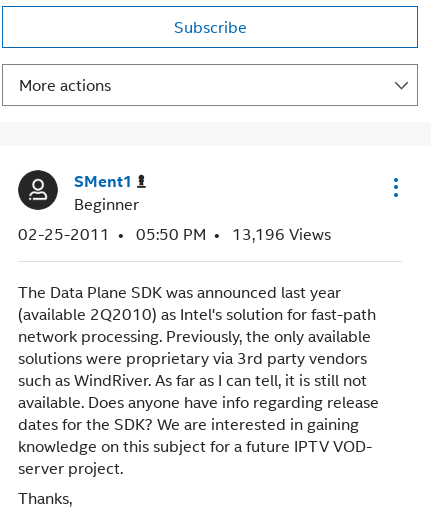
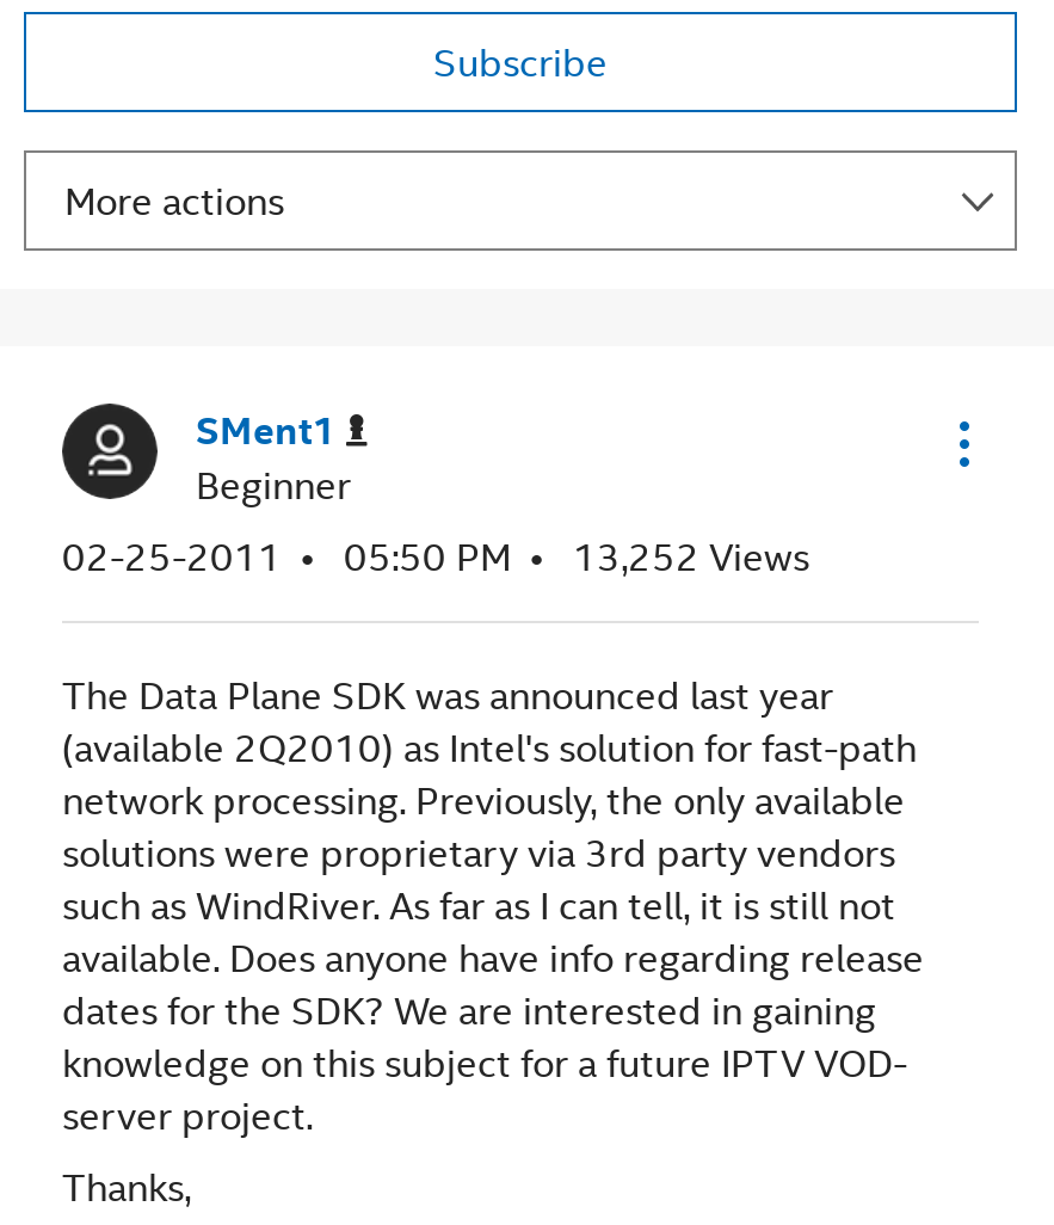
[18,222,331,245] 02-25-2011 05:50 PM 13,196 Views -> [62,528,809,583] 02-25-2011 05:50 PM 13,252 Views

